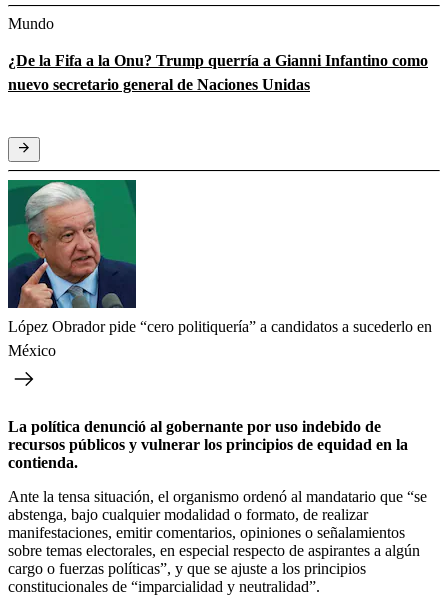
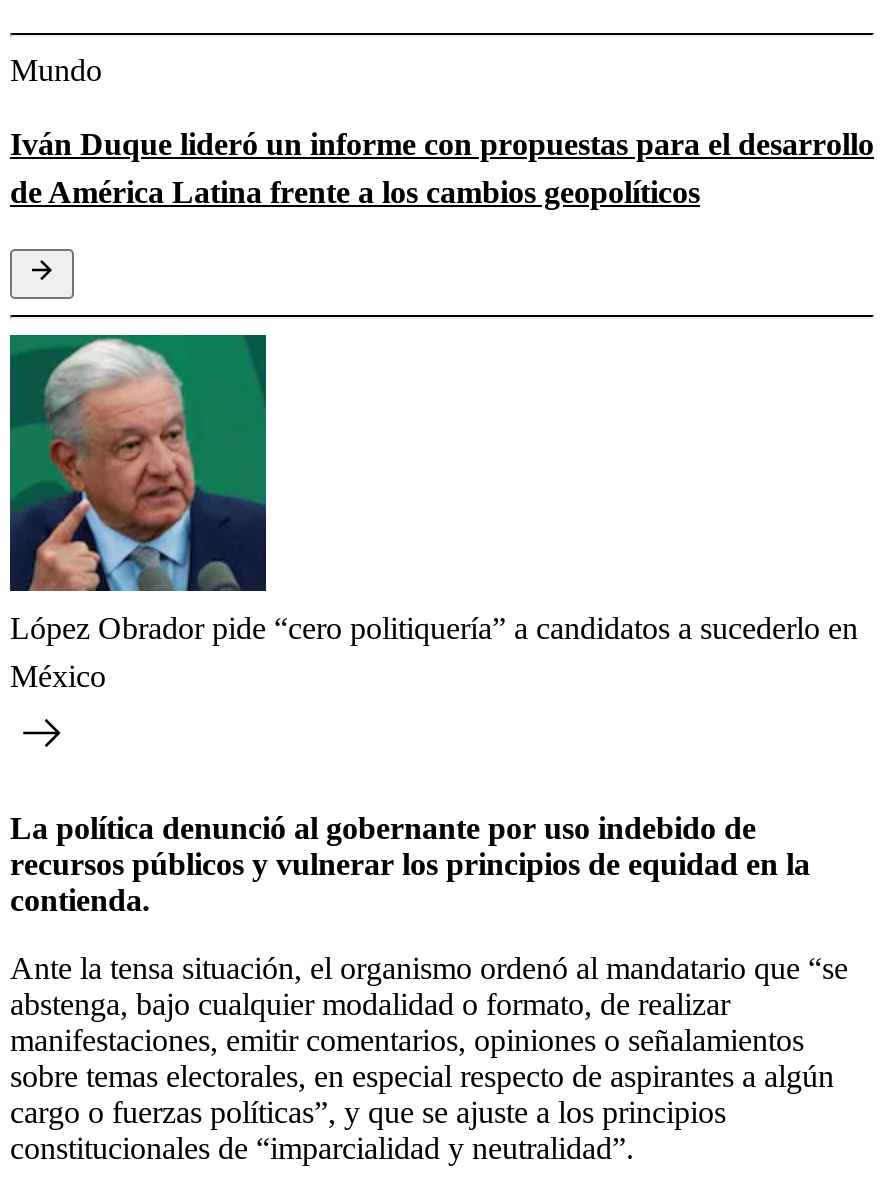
[8,52,428,93] ¿De la Fifa a la Onu? Trump querría a Gianni Infantino como | nuevo secretario general de Naciones Unidas -> [10,126,874,208] Iván Duque lideró un informe con propuestas para el desarrollo | de América Latina frente a los cambios geopolíticos

